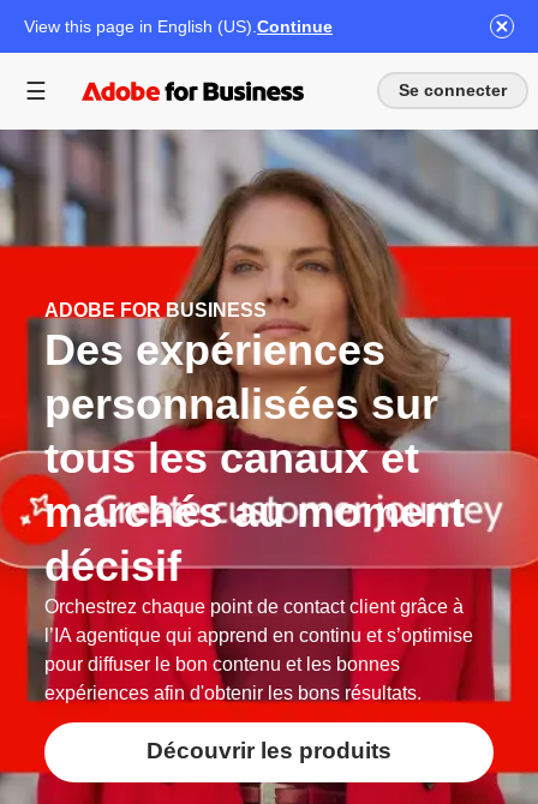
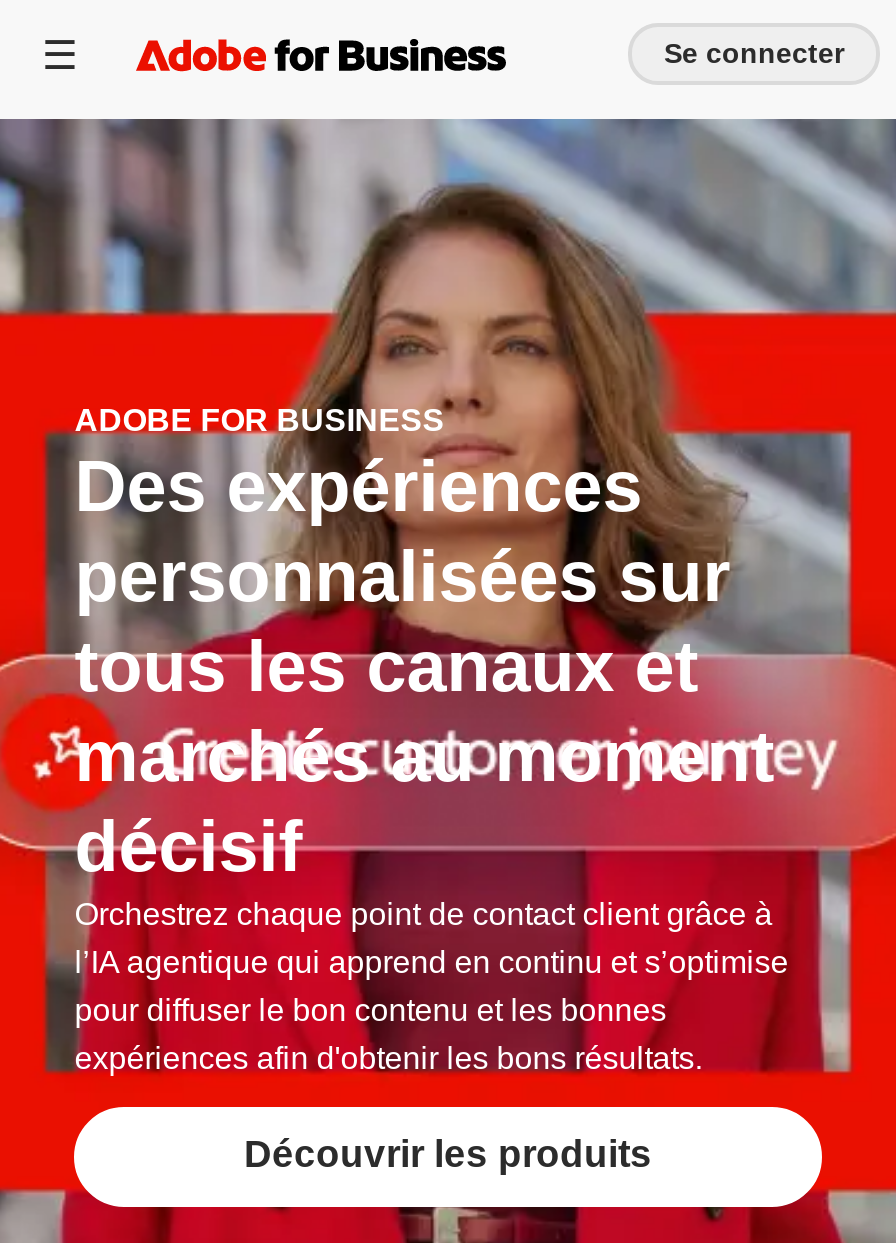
[24,17,333,36] View this page in English (US).Continue -> none

